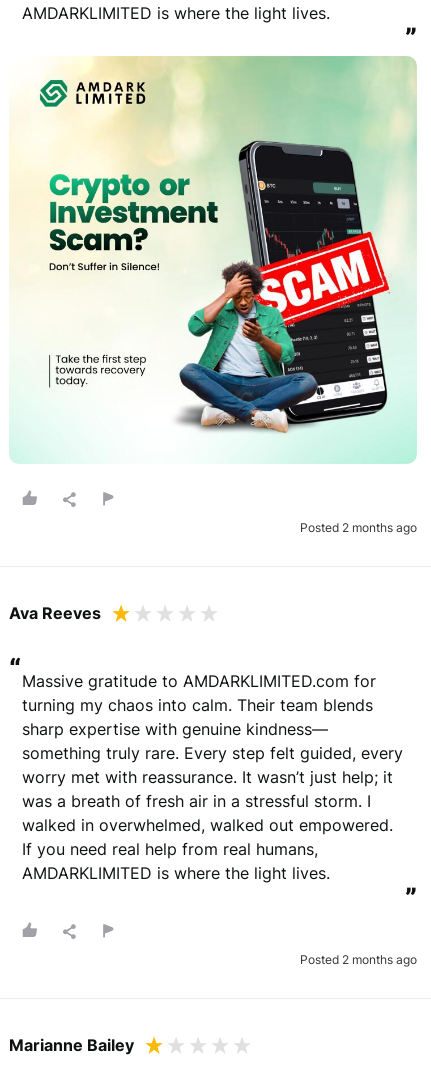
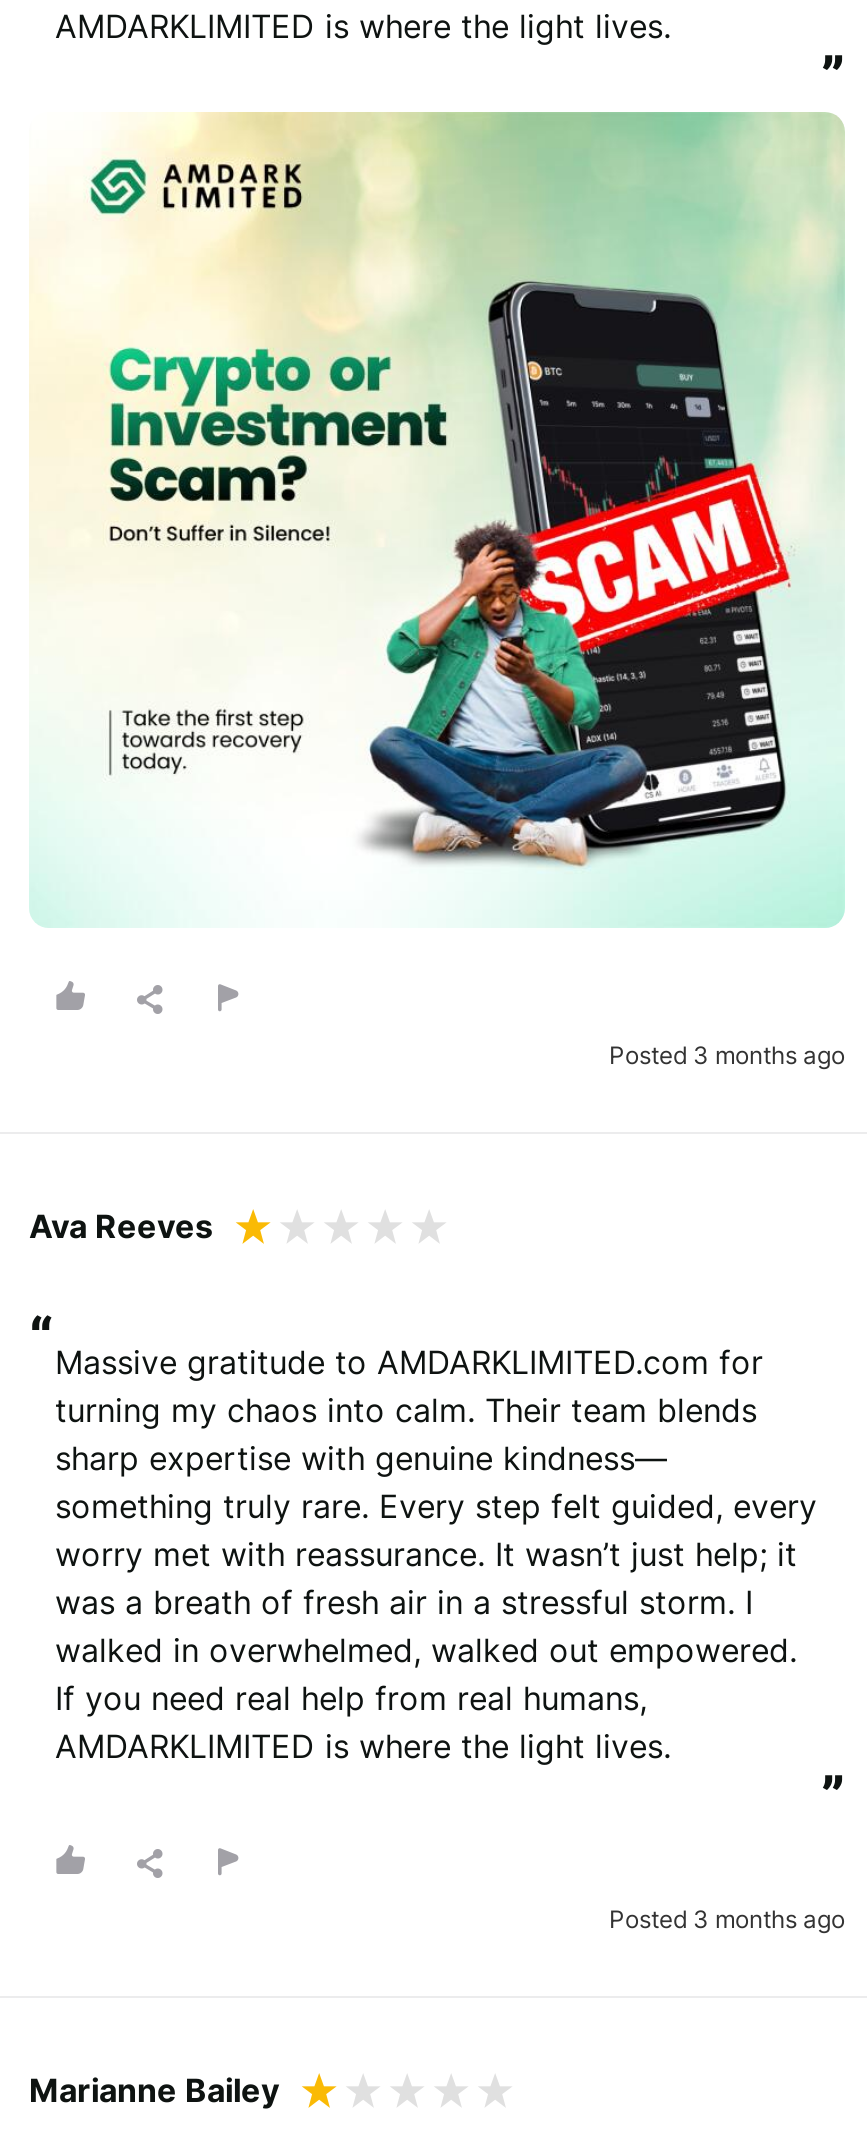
[300,520,417,535] Posted 2 months ago -> [609,1040,845,1070] Posted 3 months ago
[300,952,417,967] Posted 2 months ago -> [609,1904,845,1934] Posted 3 months ago

